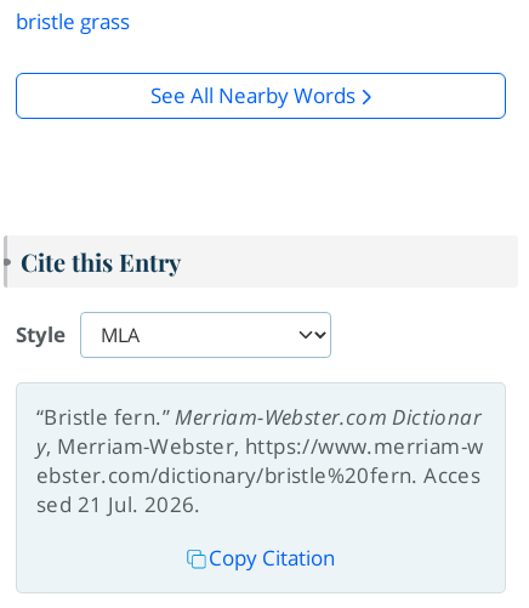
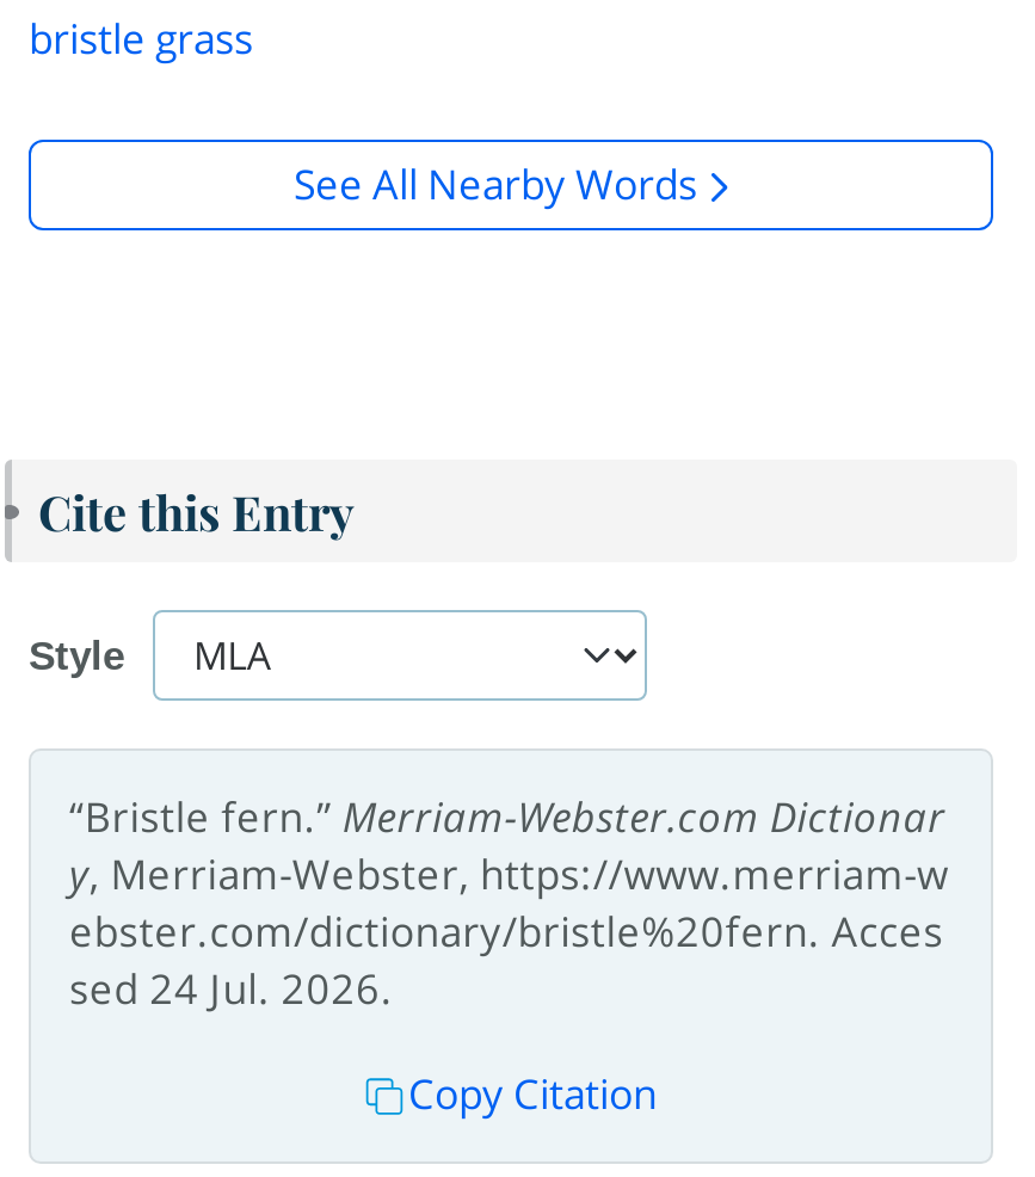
[36,490,201,518] sed 21 Jul. 2026. -> [69,961,393,1016] sed 24 Jul. 2026.

